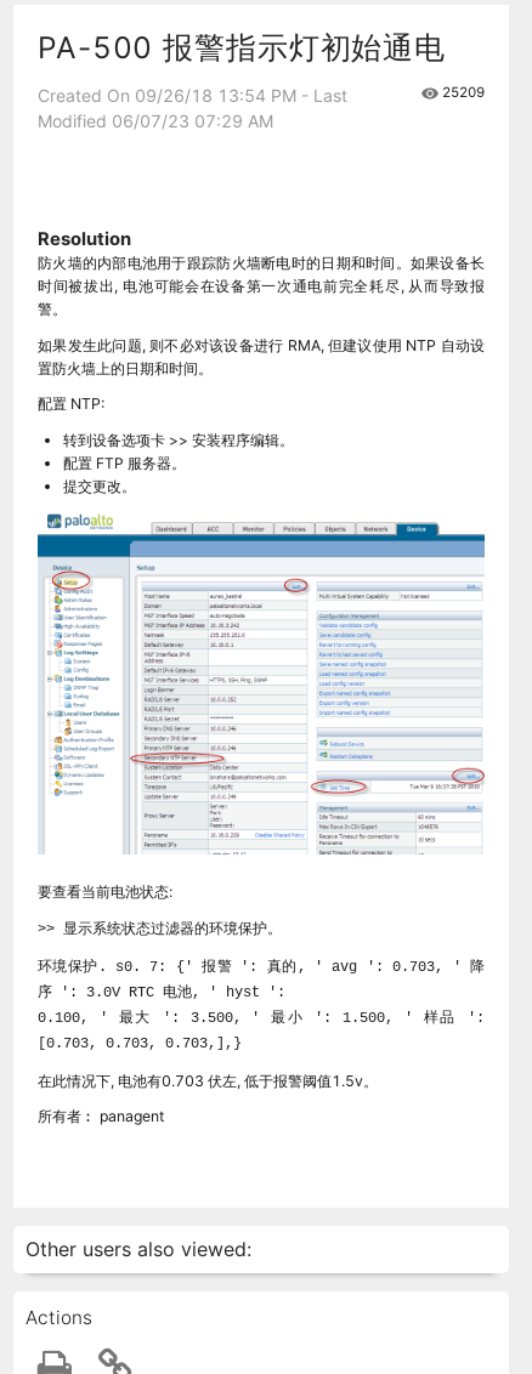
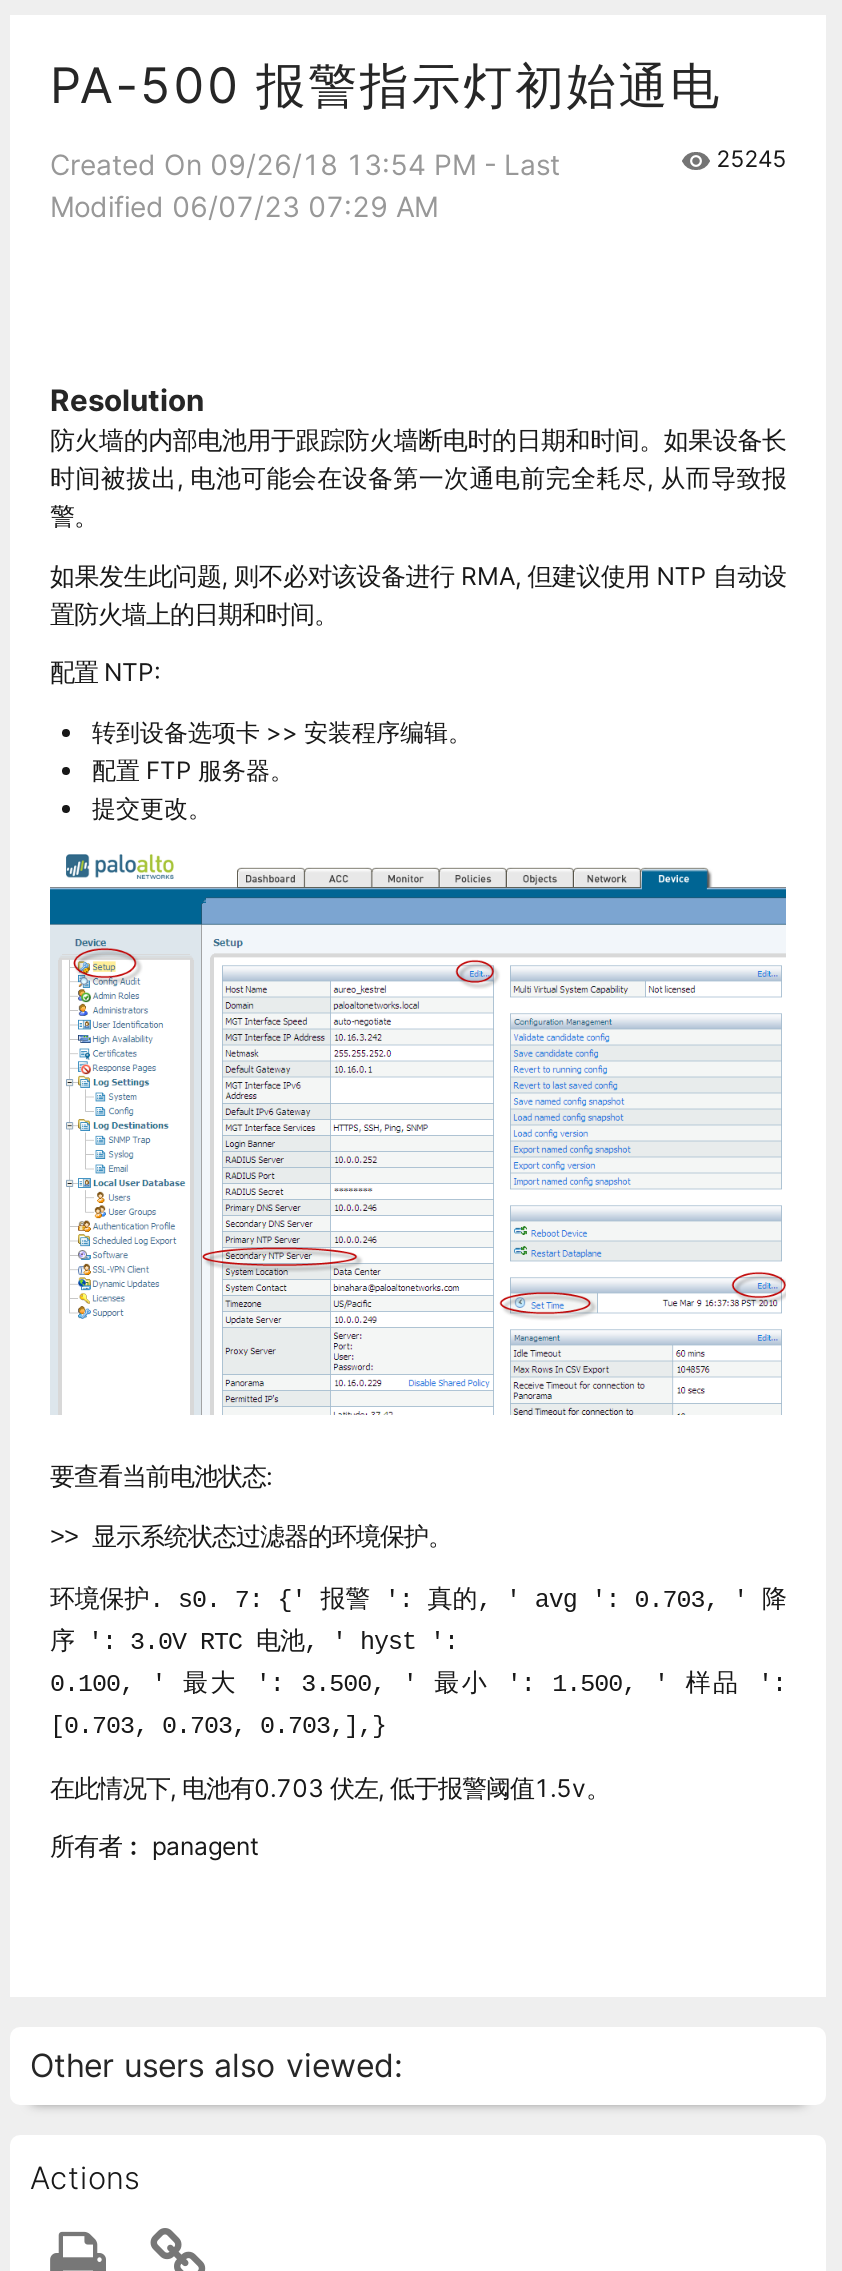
[442,84,485,101] 25209 -> [716,145,786,173] 25245

